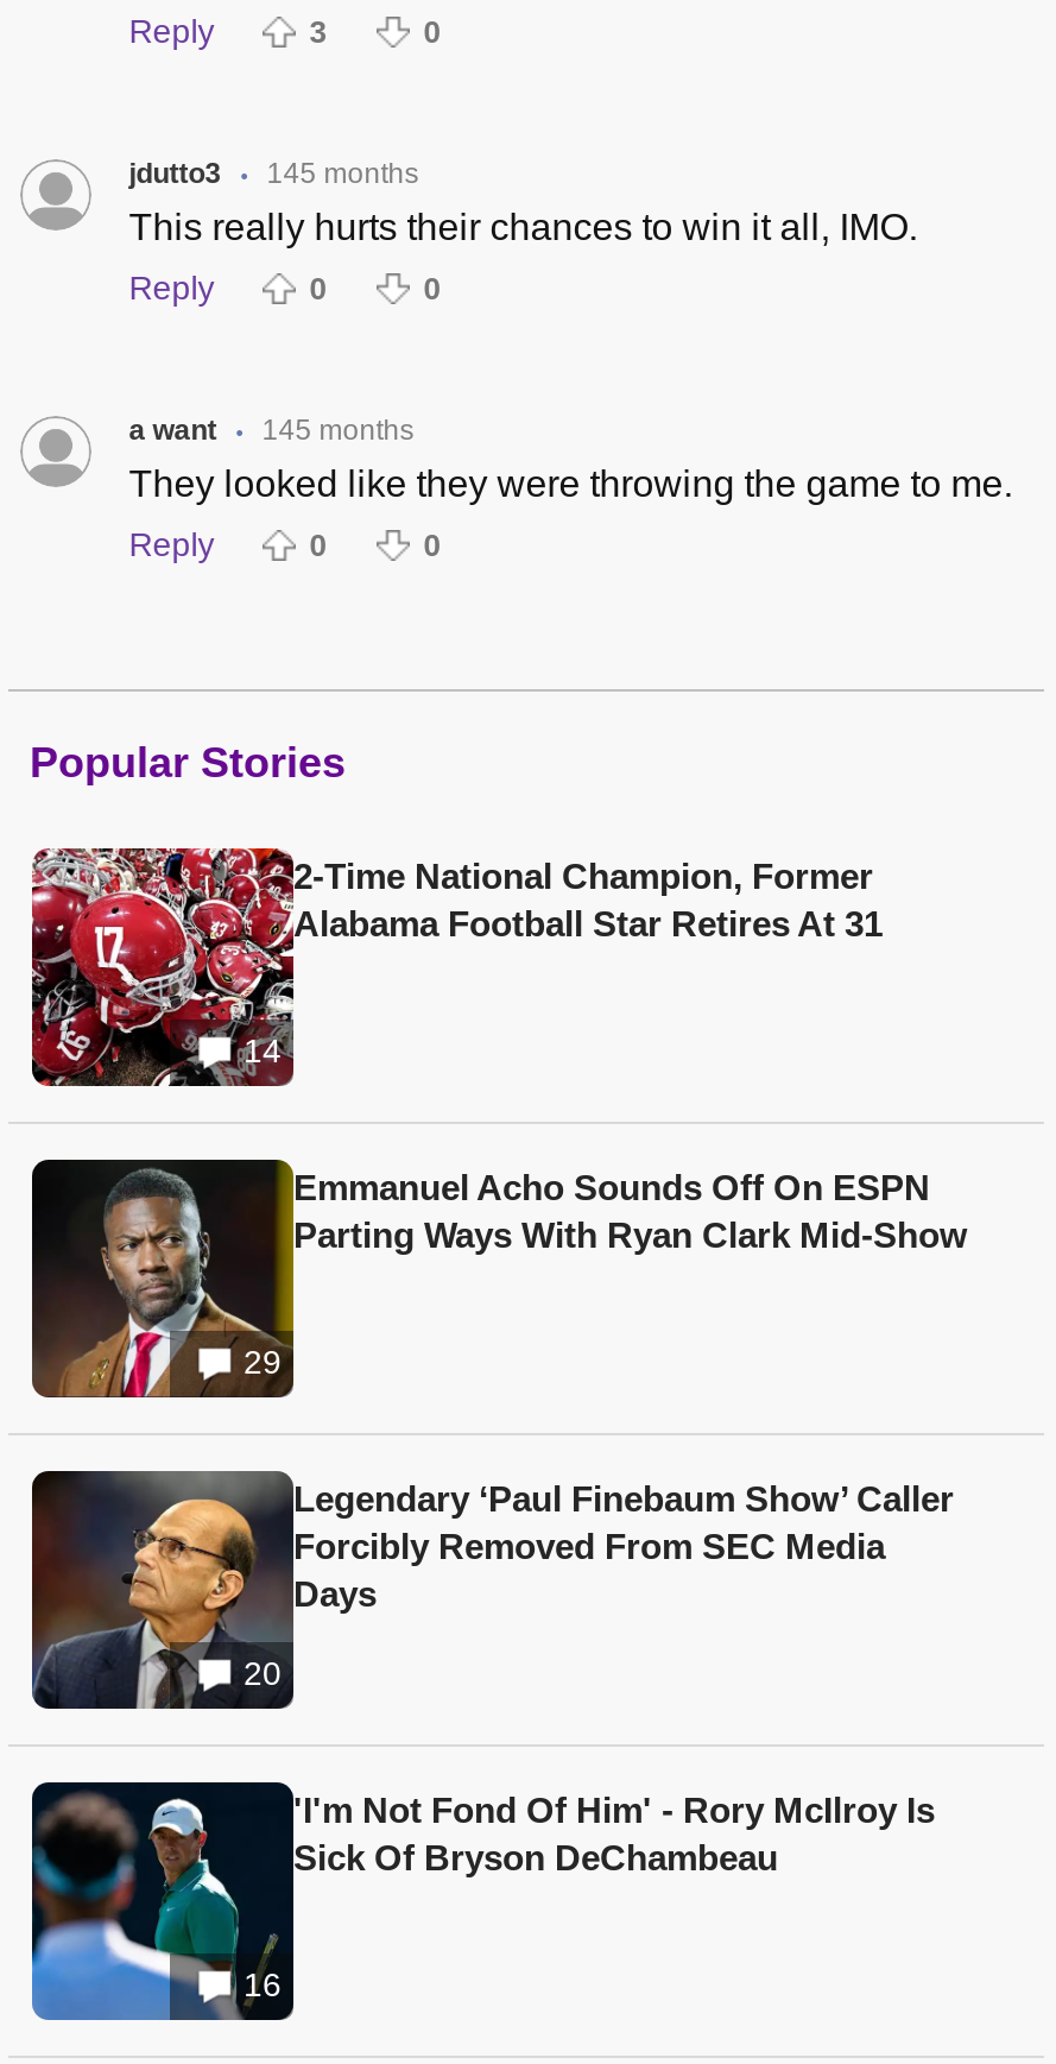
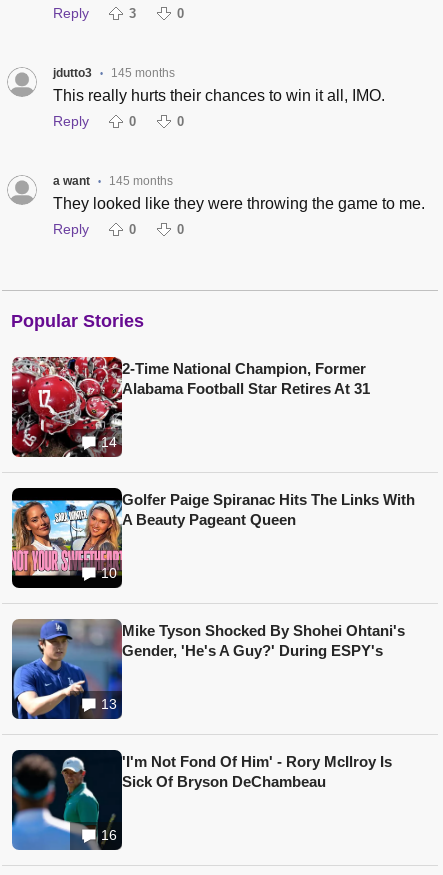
[30,1167,296,1400] [image] | 29 -> [11,490,123,589] [image] | 10
[293,1167,968,1255] Emmanuel Acho Sounds Off On ESPN | Parting Ways With Ryan Clark Mid-Show -> [122,491,415,528] Golfer Paige Spiranac Hits The Links With | A Beauty Pageant Queen
[30,1469,291,1711] [image] | 20 -> [11,619,121,720] [image] | 13
[293,1479,954,1614] Legendary ‘Paul Finebaum Show’ Caller | Forcibly Removed From SEC Media | Days -> [122,622,405,659] Mike Tyson Shocked By Shohei Ohtani's | Gender, 'He's A Guy?' During ESPY's

